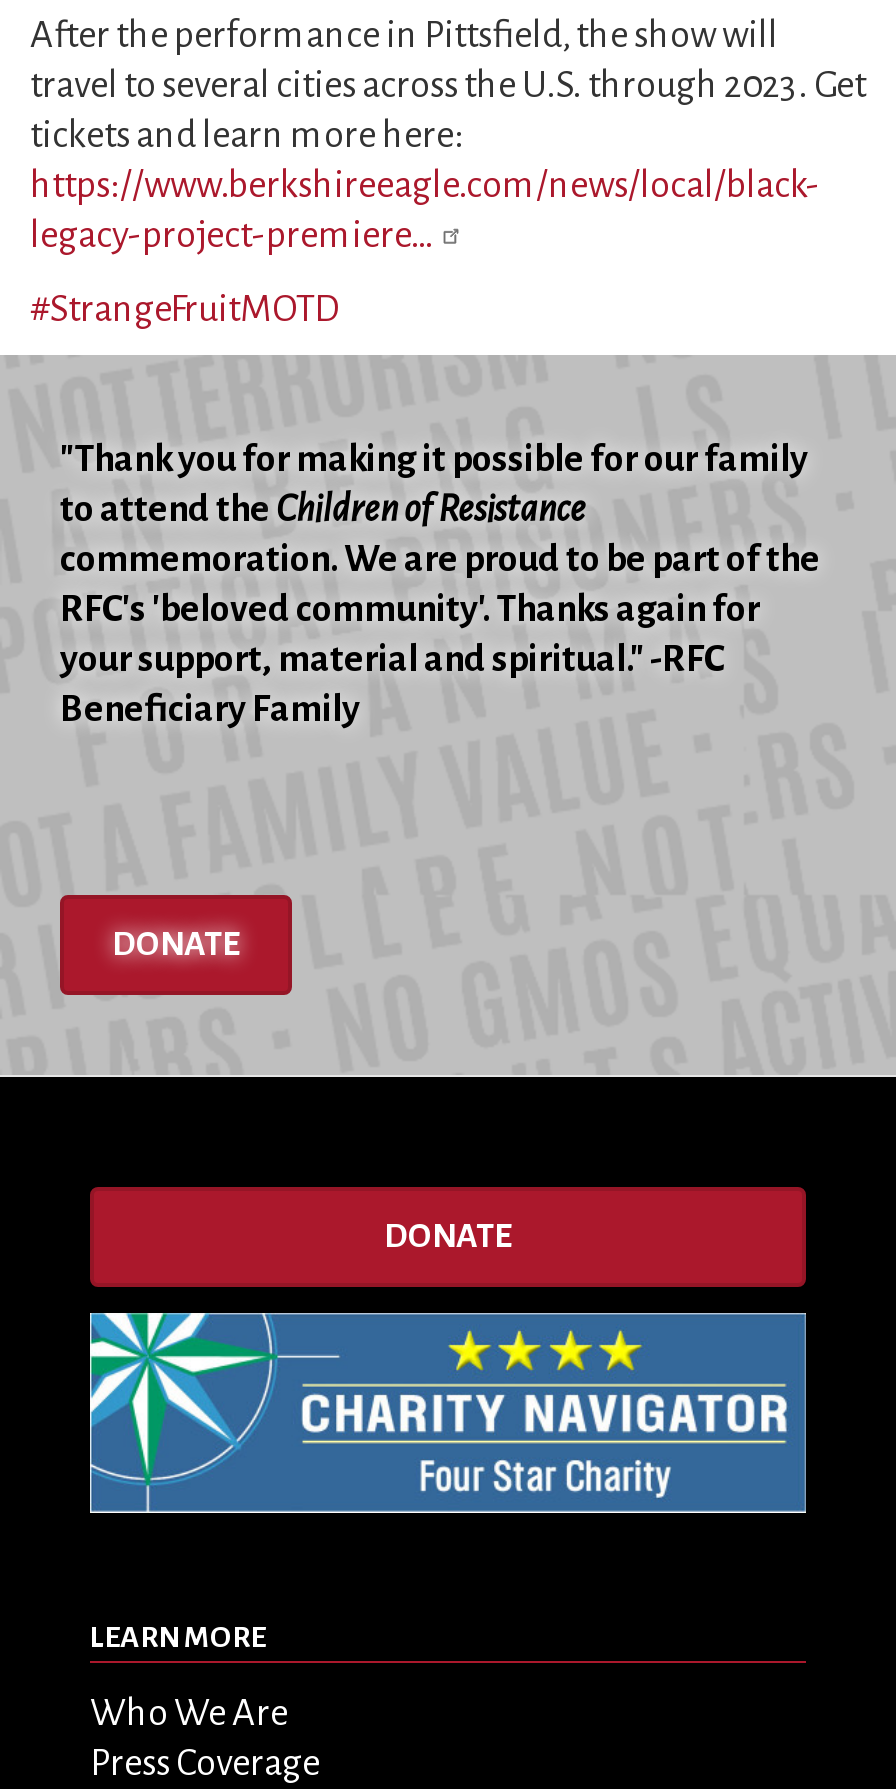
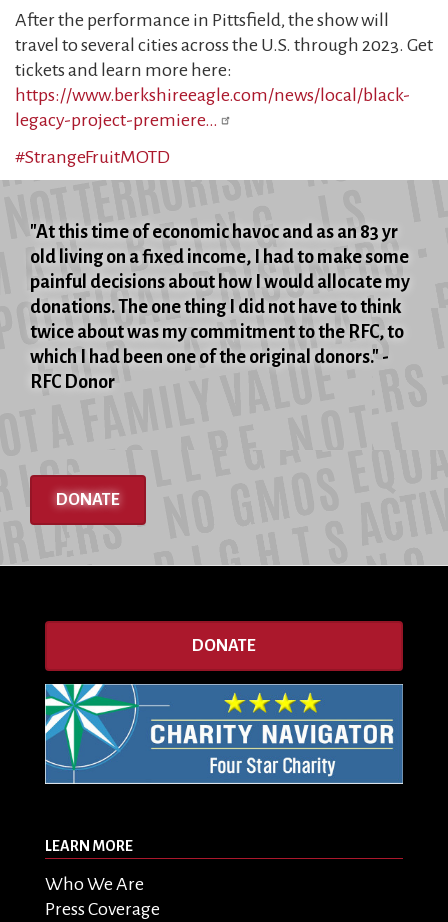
[60,439,820,729] "Thank you for making it possible for our family | to attend the Children of Resistance | commemoration. We are proud to be part of the | RFC's 'beloved community'. Thanks again for | your support, material and spiritual." -RFC | Beneficiary Family -> [30,222,410,392] "At this time of economic havoc and as an 83 yr | old living on a fixed income, I had to make some | painful decisions about how I would allocate my | donations. The one thing I did not have to think | twice about was my commitment to the RFC, to | which I had been one of the original donors." - | RFC Donor

